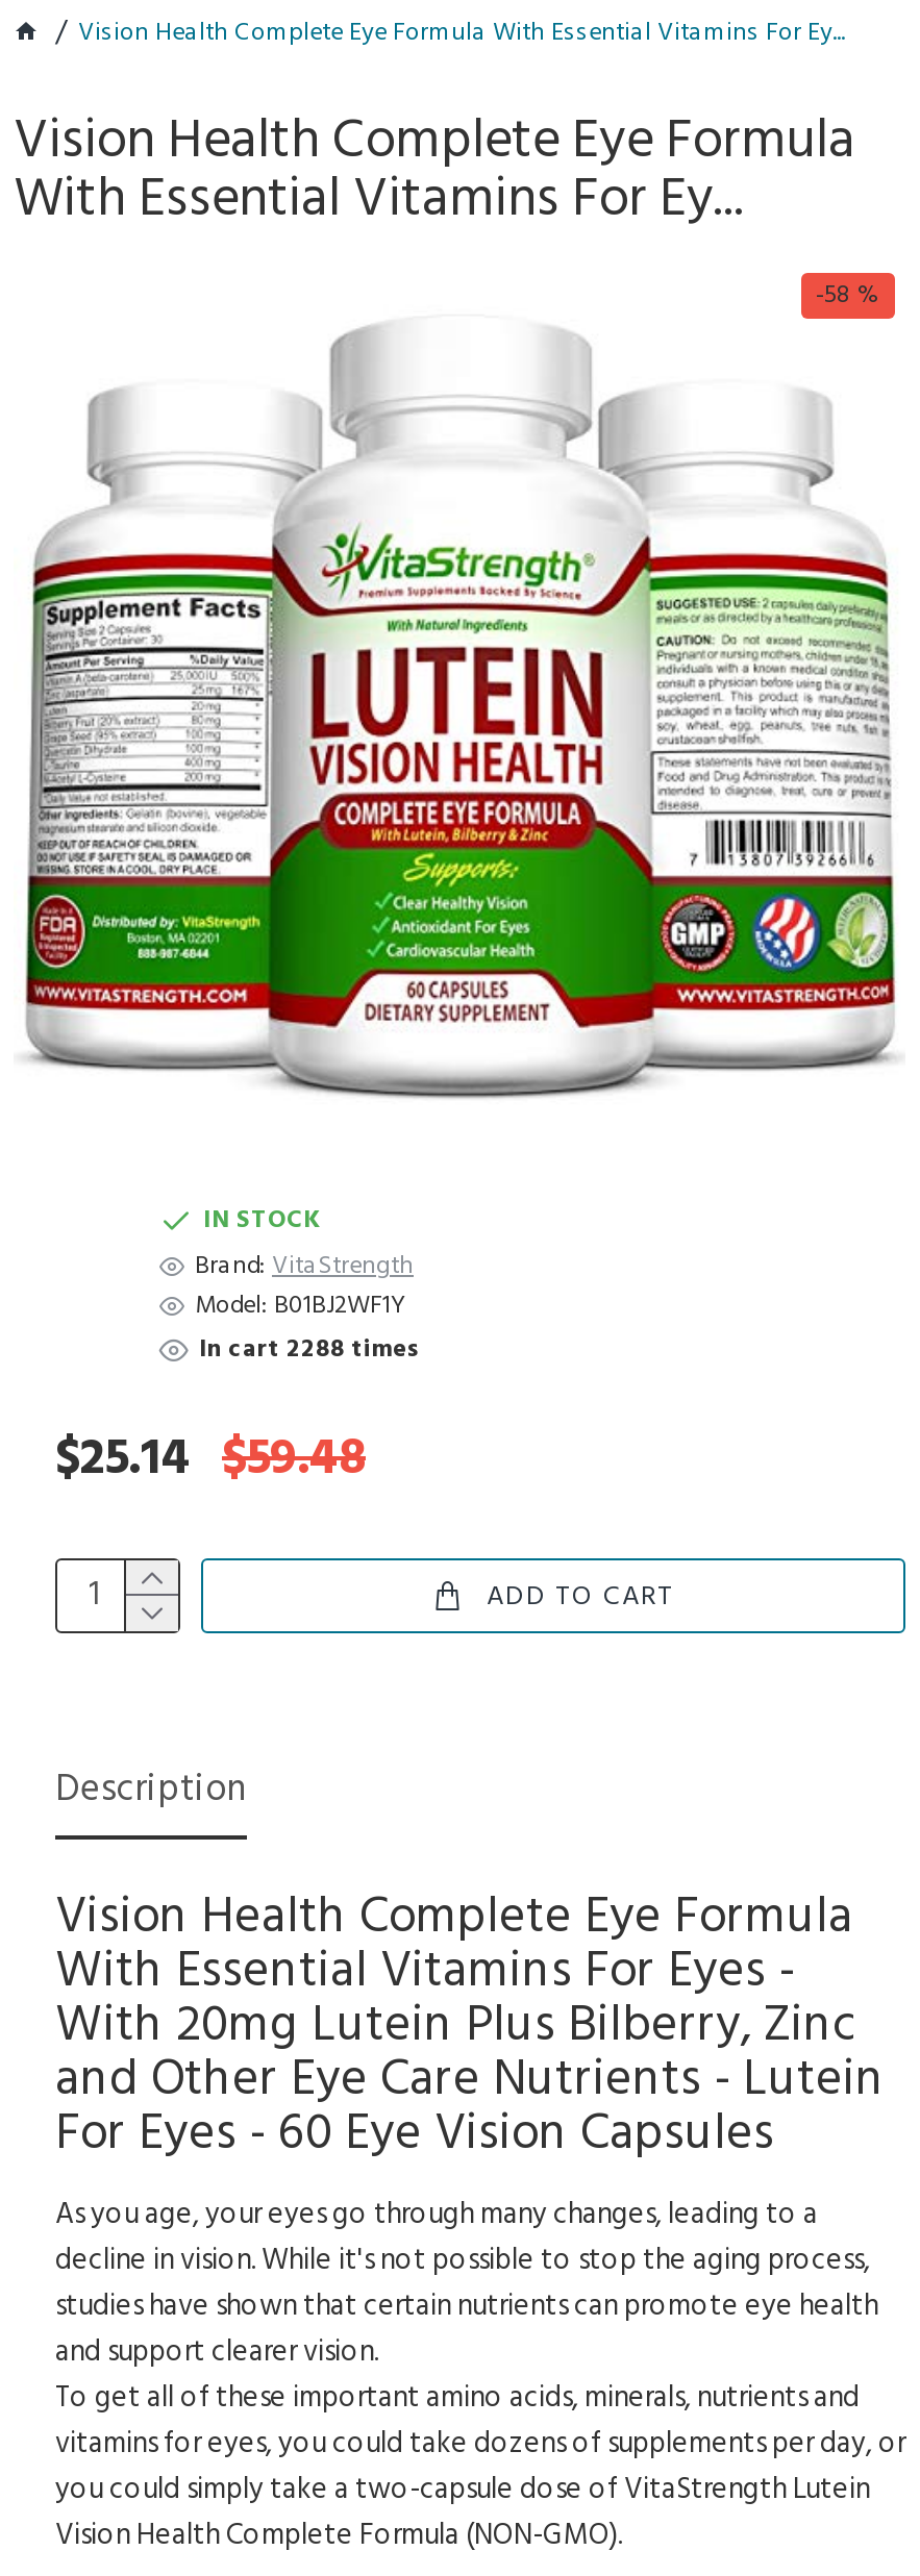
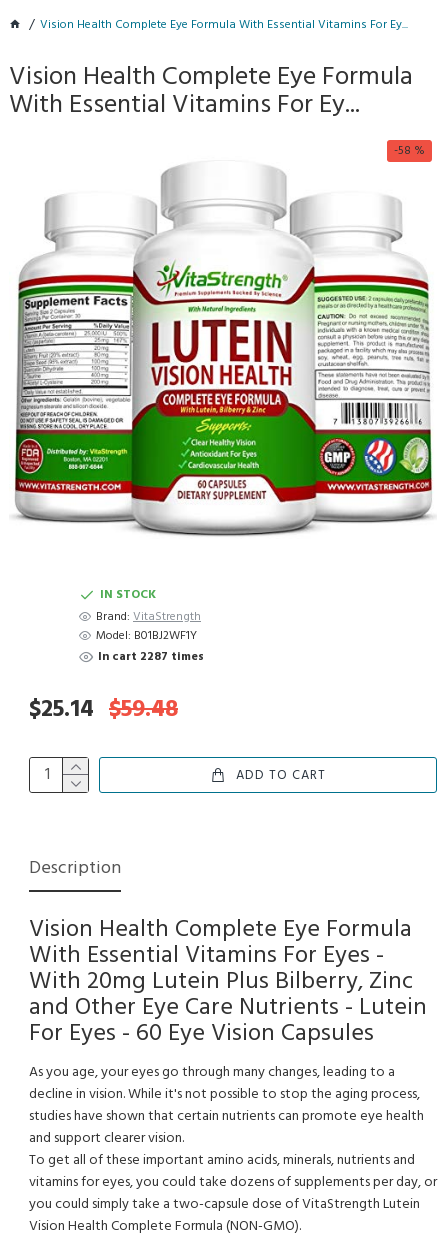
[199,1328,420,1370] In cart 2288 times -> [98,646,204,666] In cart 2287 times

